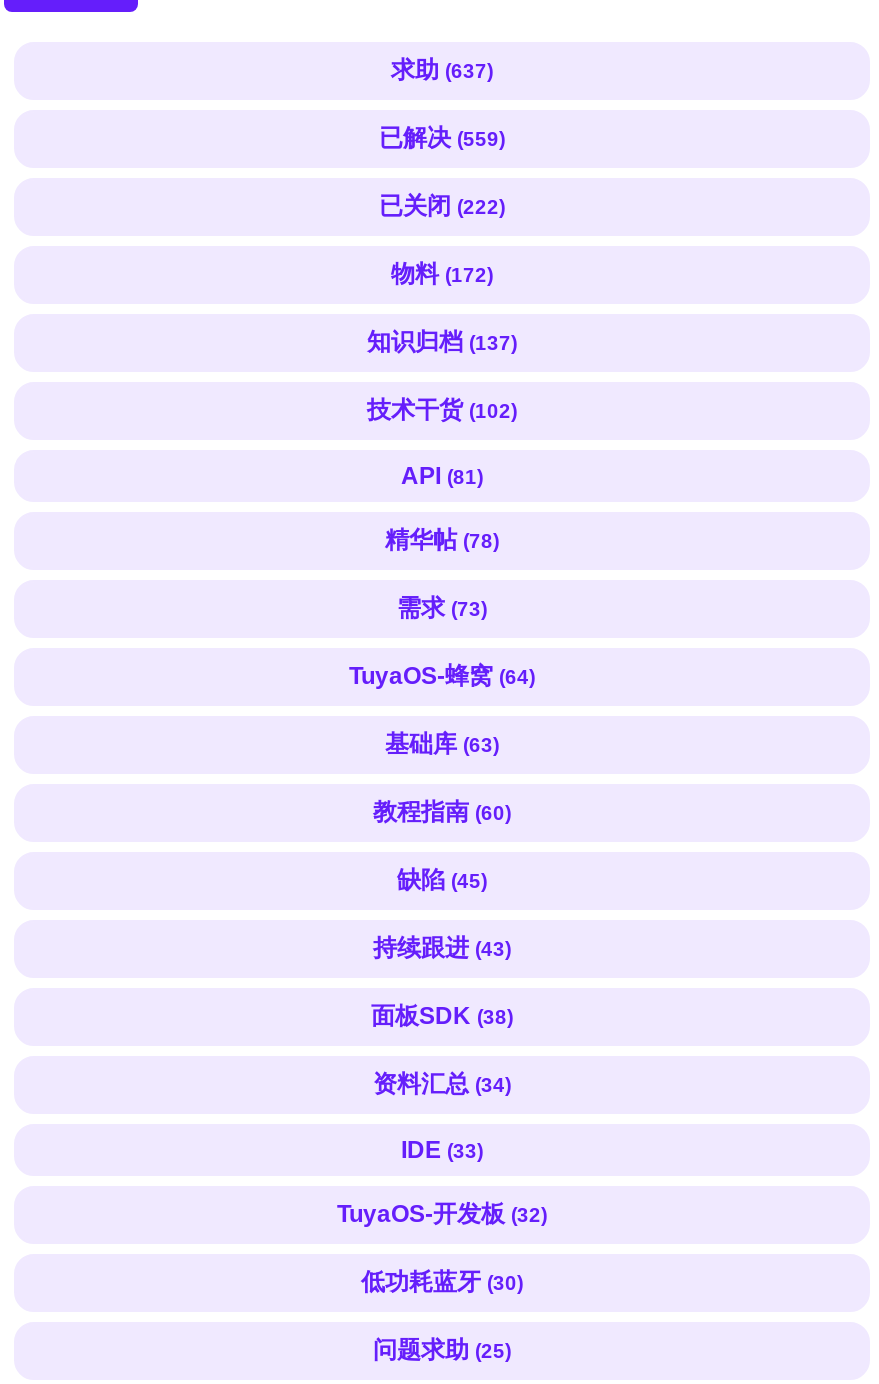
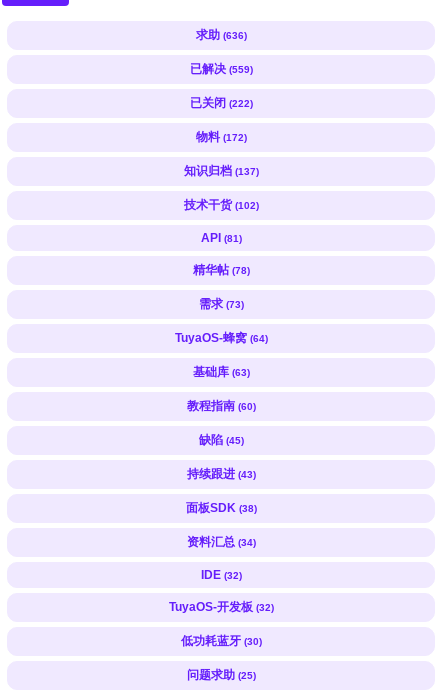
[391,55,493,83] 求助 (637) -> [195,28,246,42] 求助 (636)
[401,1135,483,1163] IDE (33) -> [200,568,241,582] IDE (32)

